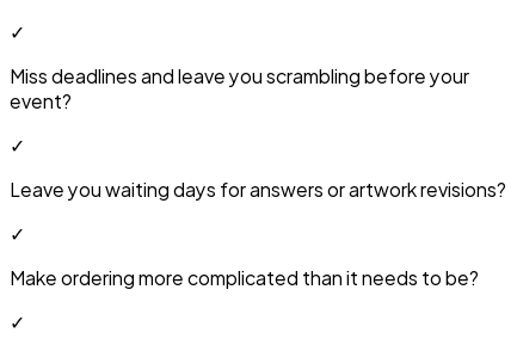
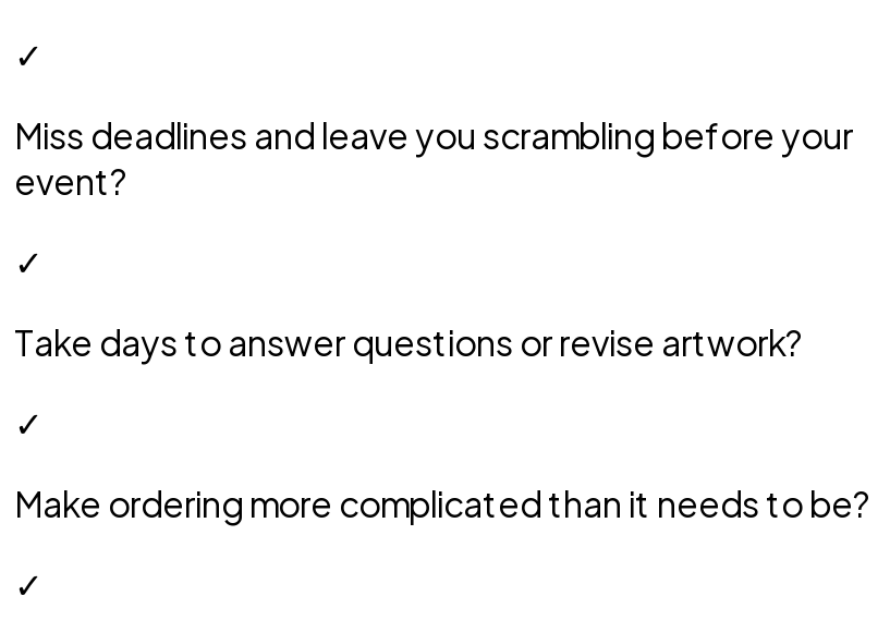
[10,177,506,202] Leave you waiting days for answers or artwork revisions? -> [14,318,803,364] Take days to answer questions or revise artwork?

